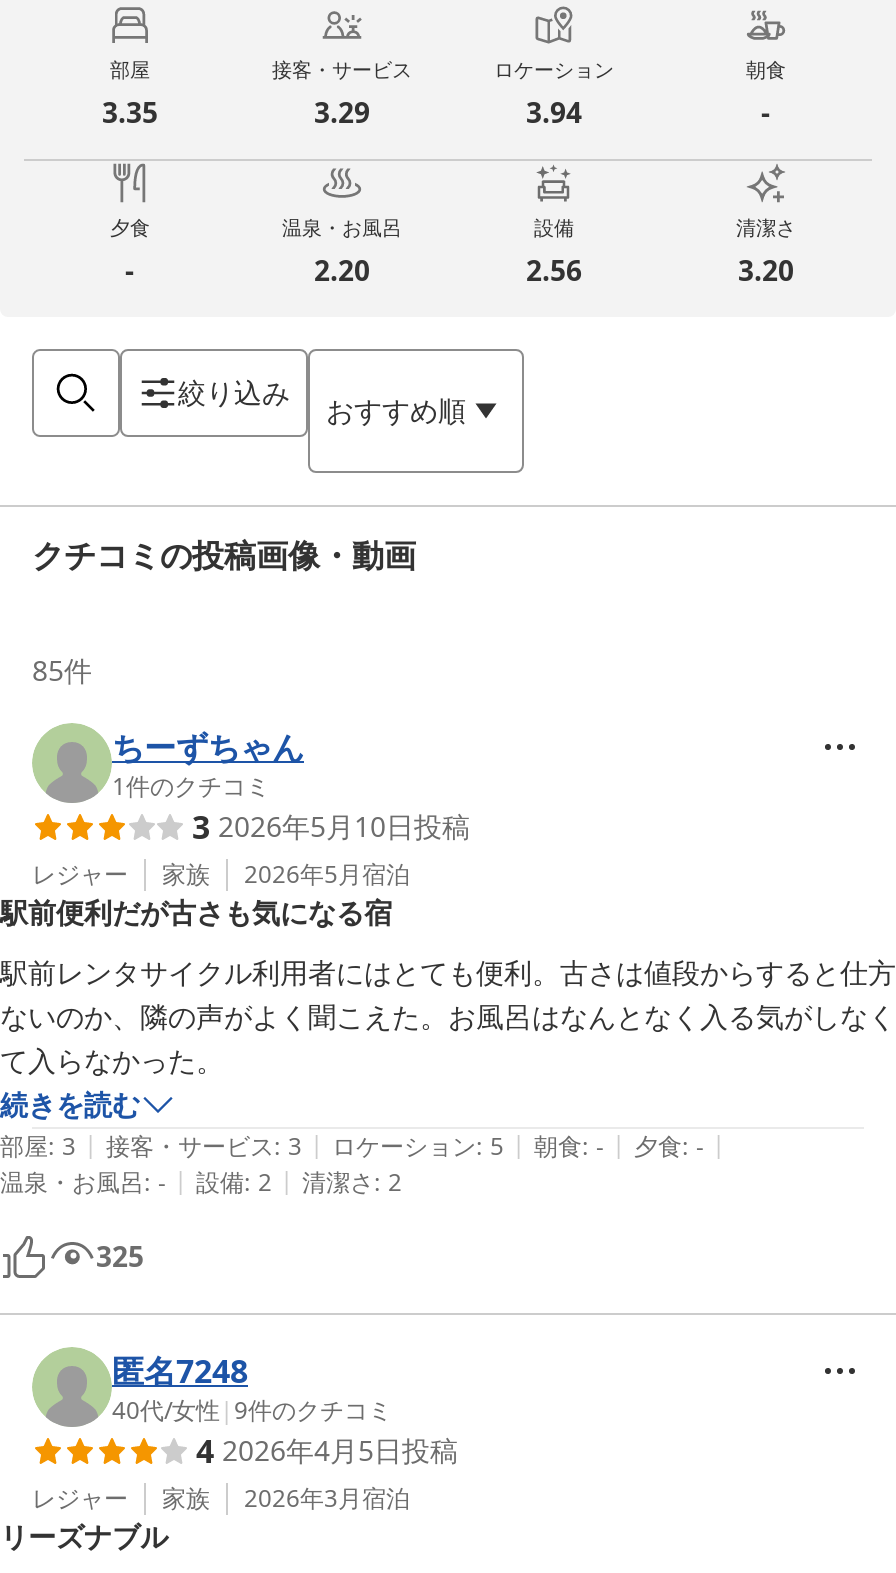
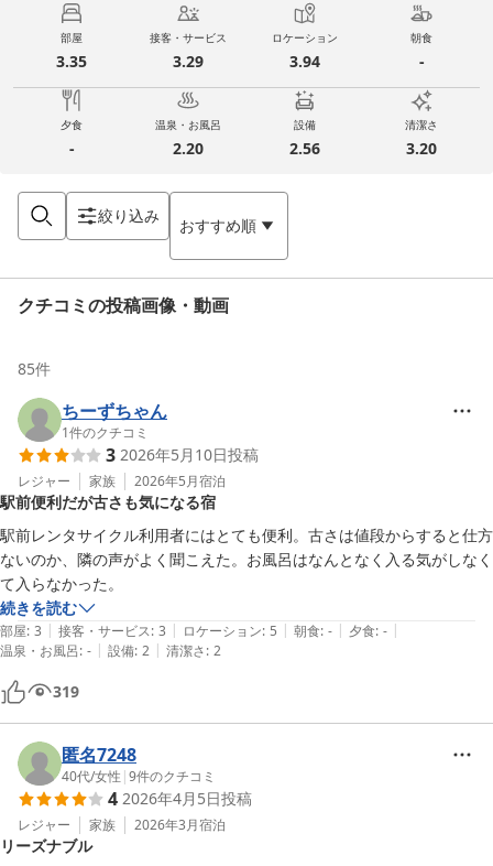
[96,1237,144,1275] 325 -> [53,681,79,702] 319

